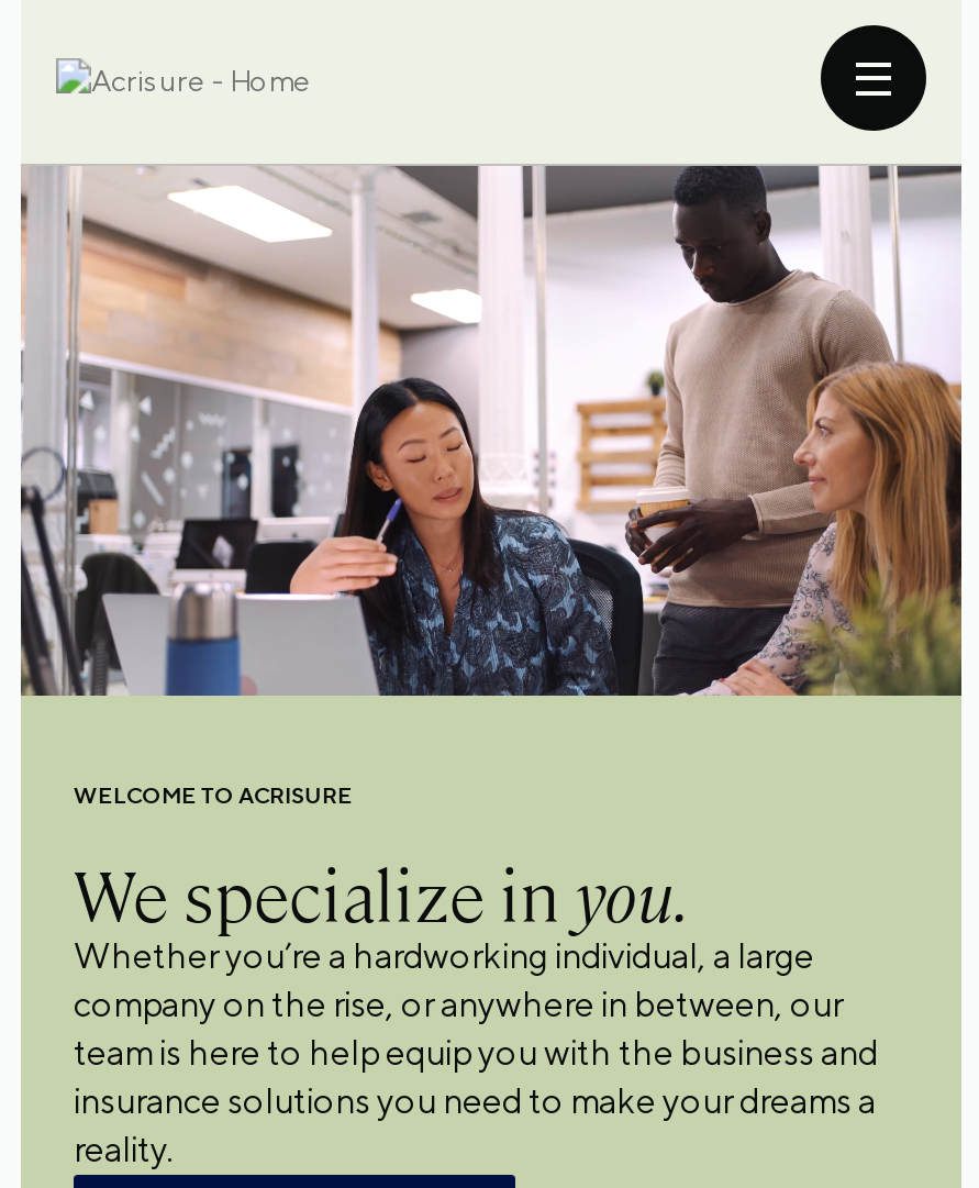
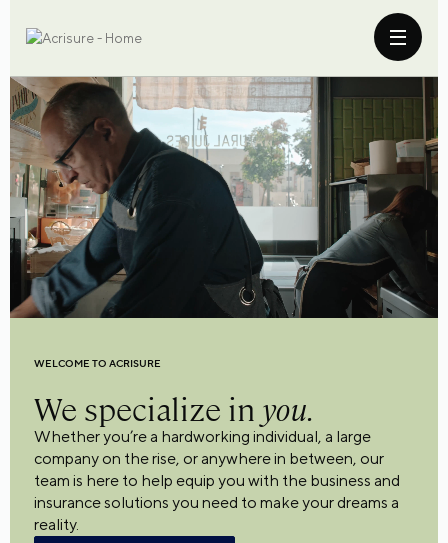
[19,164,964,696] [image] -> [9,76,439,319] [image]

